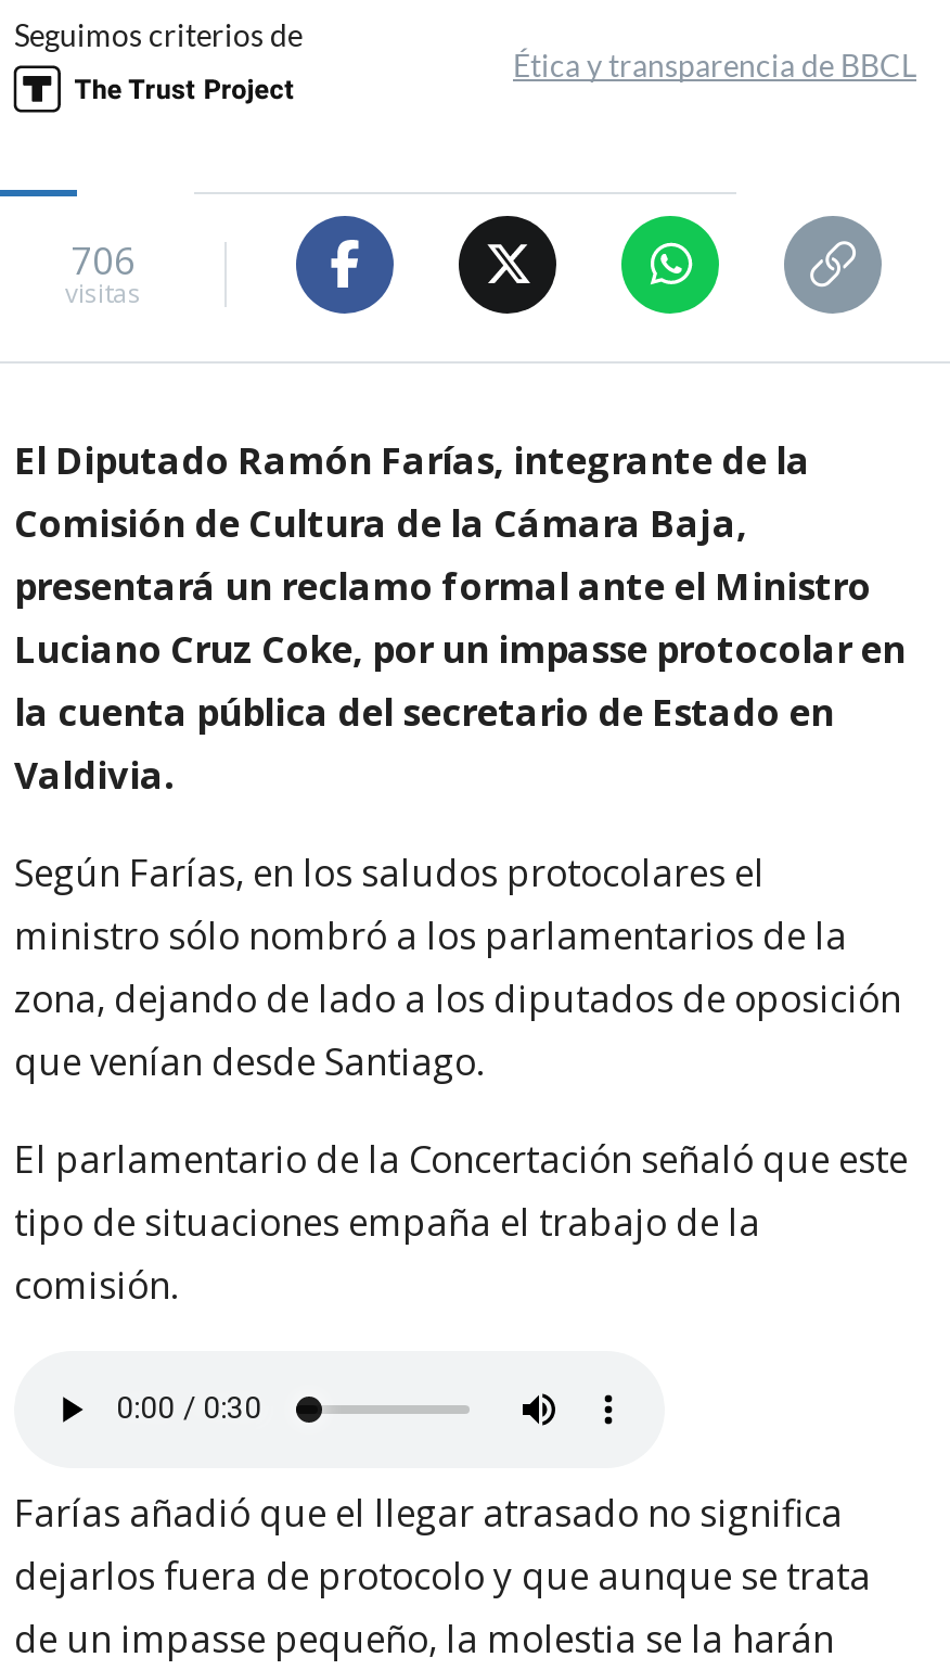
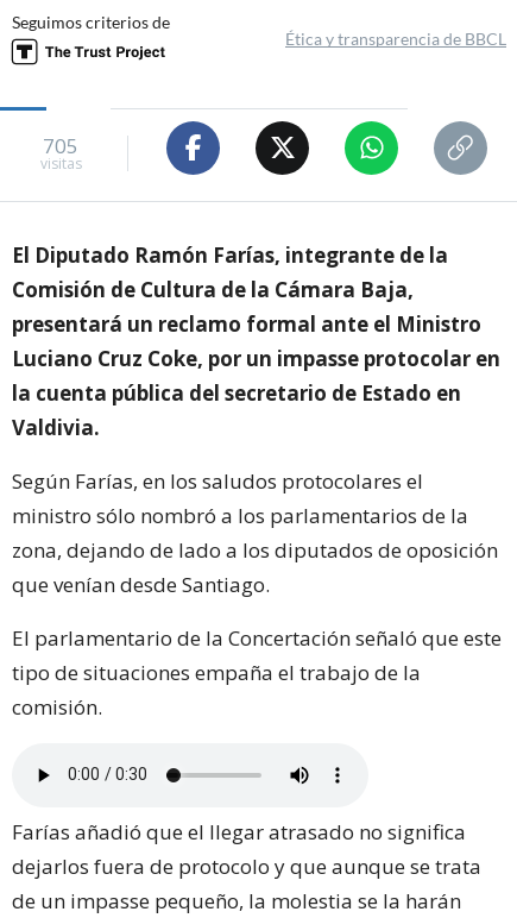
[70,236,136,286] 706 -> [43,132,78,160] 705

